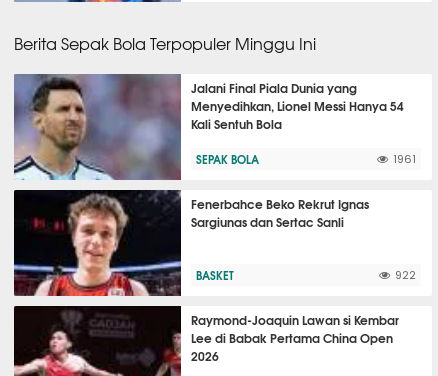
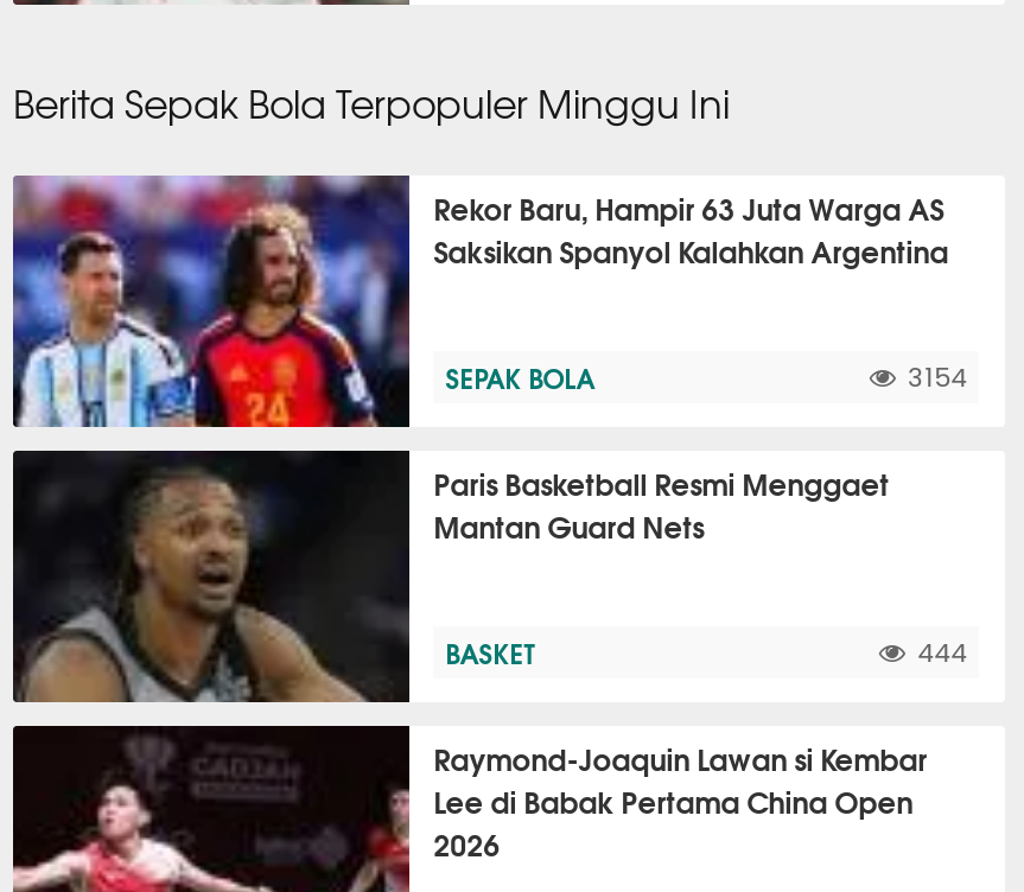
[14,74,404,181] [image] | Jalani Final Piala Dunia yang | Menyedihkan, Lionel Messi Hanya 54 | Kali Sentuh Bola -> [11,176,949,429] [image] | Rekor Baru, Hampir 63 Juta Warga AS | Saksikan Spanyol Kalahkan Argentina
[393,154,416,165] 1961 -> [908,365,967,391] 3154
[13,190,369,297] [image] | Fenerbahce Beko Rekrut Ignas | Sargiunas dan Sertac Sanli -> [13,453,889,705] [image] | Paris Basketball Resmi Menggaet | Mantan Guard Nets
[395,270,416,281] 922 -> [917,641,967,667] 444

